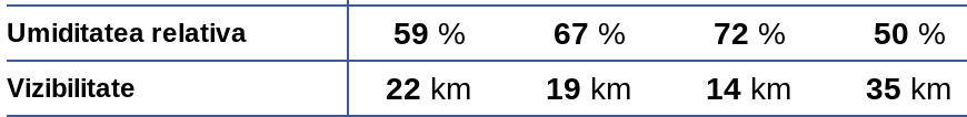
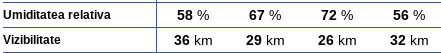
[393,15,465,51] 59% -> [177,7,209,23] 58%
[874,15,945,51] 50% -> [393,7,425,23] 56%
[386,71,472,106] 22 km -> [173,32,212,48] 36 km
[546,71,632,106] 19 km -> [245,32,284,48] 29 km
[706,71,792,106] 14 km -> [317,32,356,48] 26 km
[866,71,953,106] 35 km -> [389,32,428,48] 32 km

